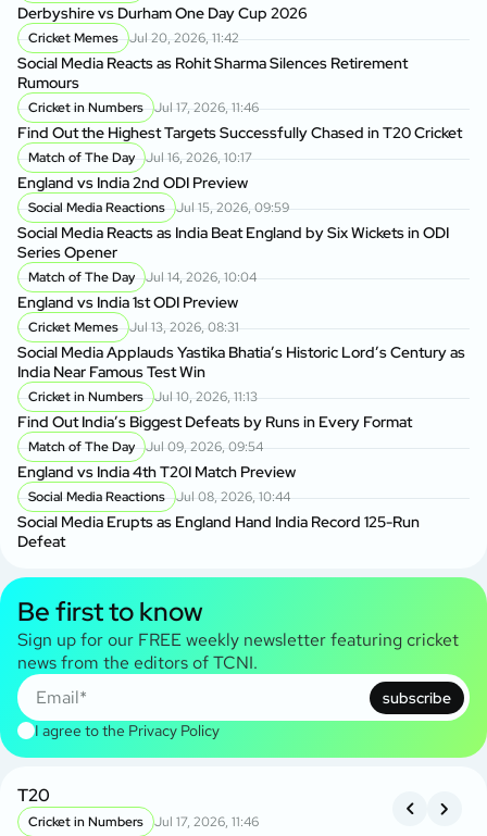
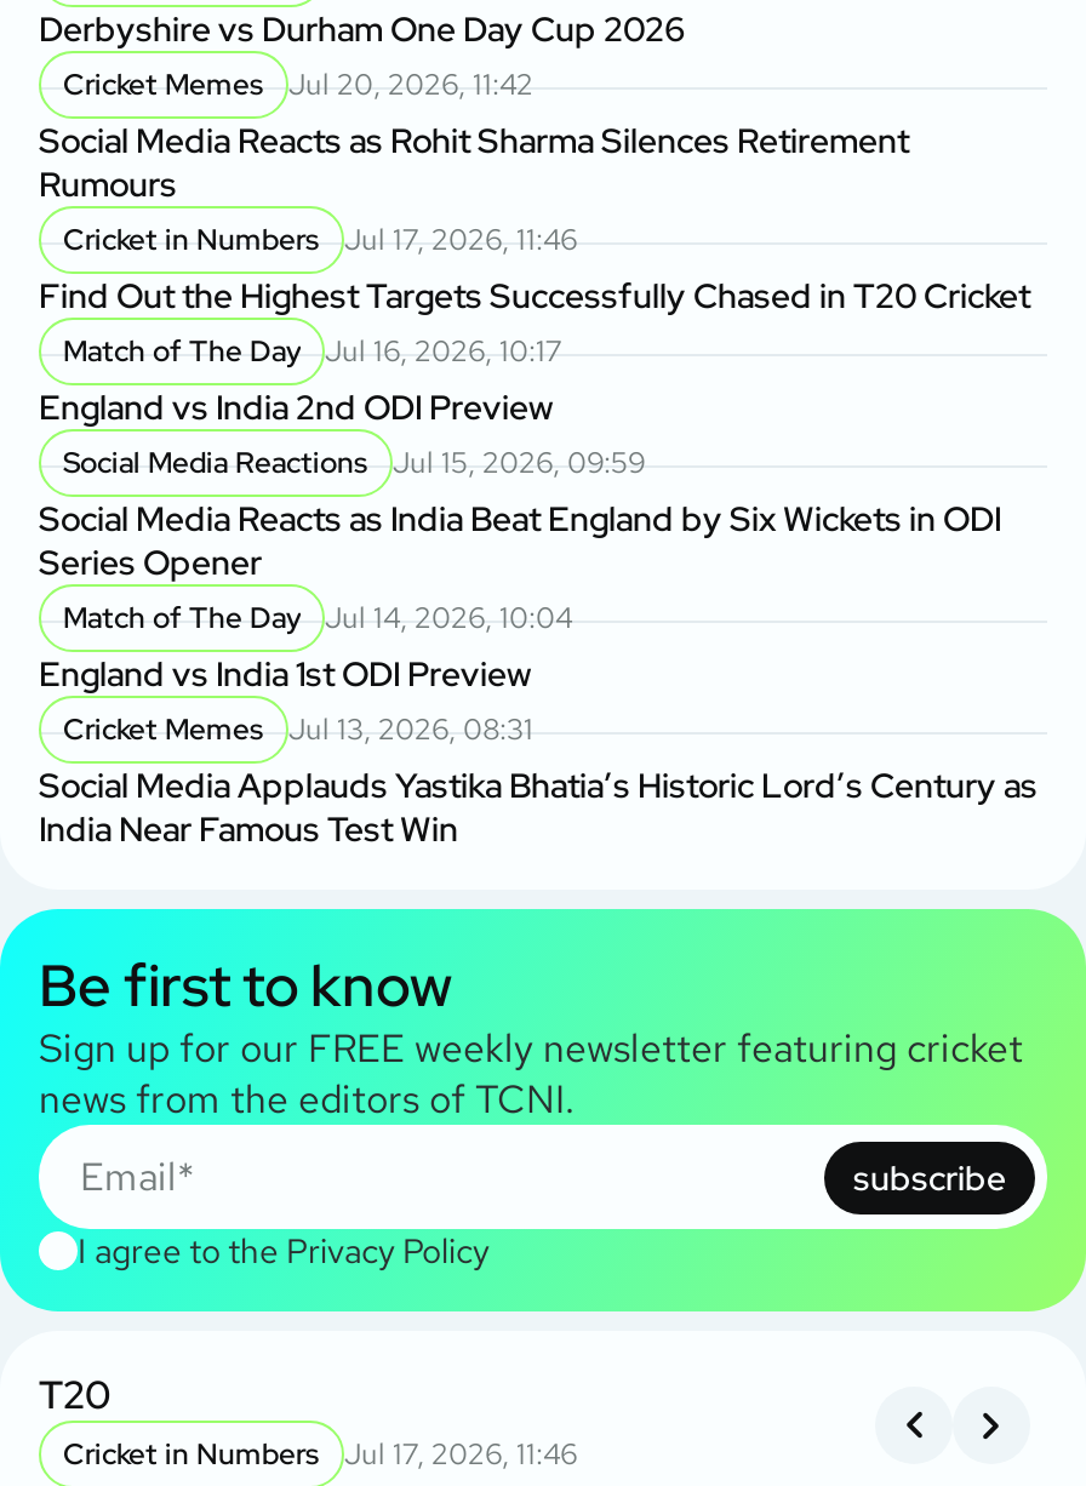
[17,388,420,551] Cricket in Numbers | Jul 10, 2026, 11:13 | Find Out India’s Biggest Defeats by Runs in Every Format | Match of The Day | Jul 09, 2026, 09:54 | England vs India 4th T20I Match Preview | Social Media Reactions | Jul 08, 2026, 10:44 | Social Media Erupts as England Hand India Record 125-Run | Defeat -> none

